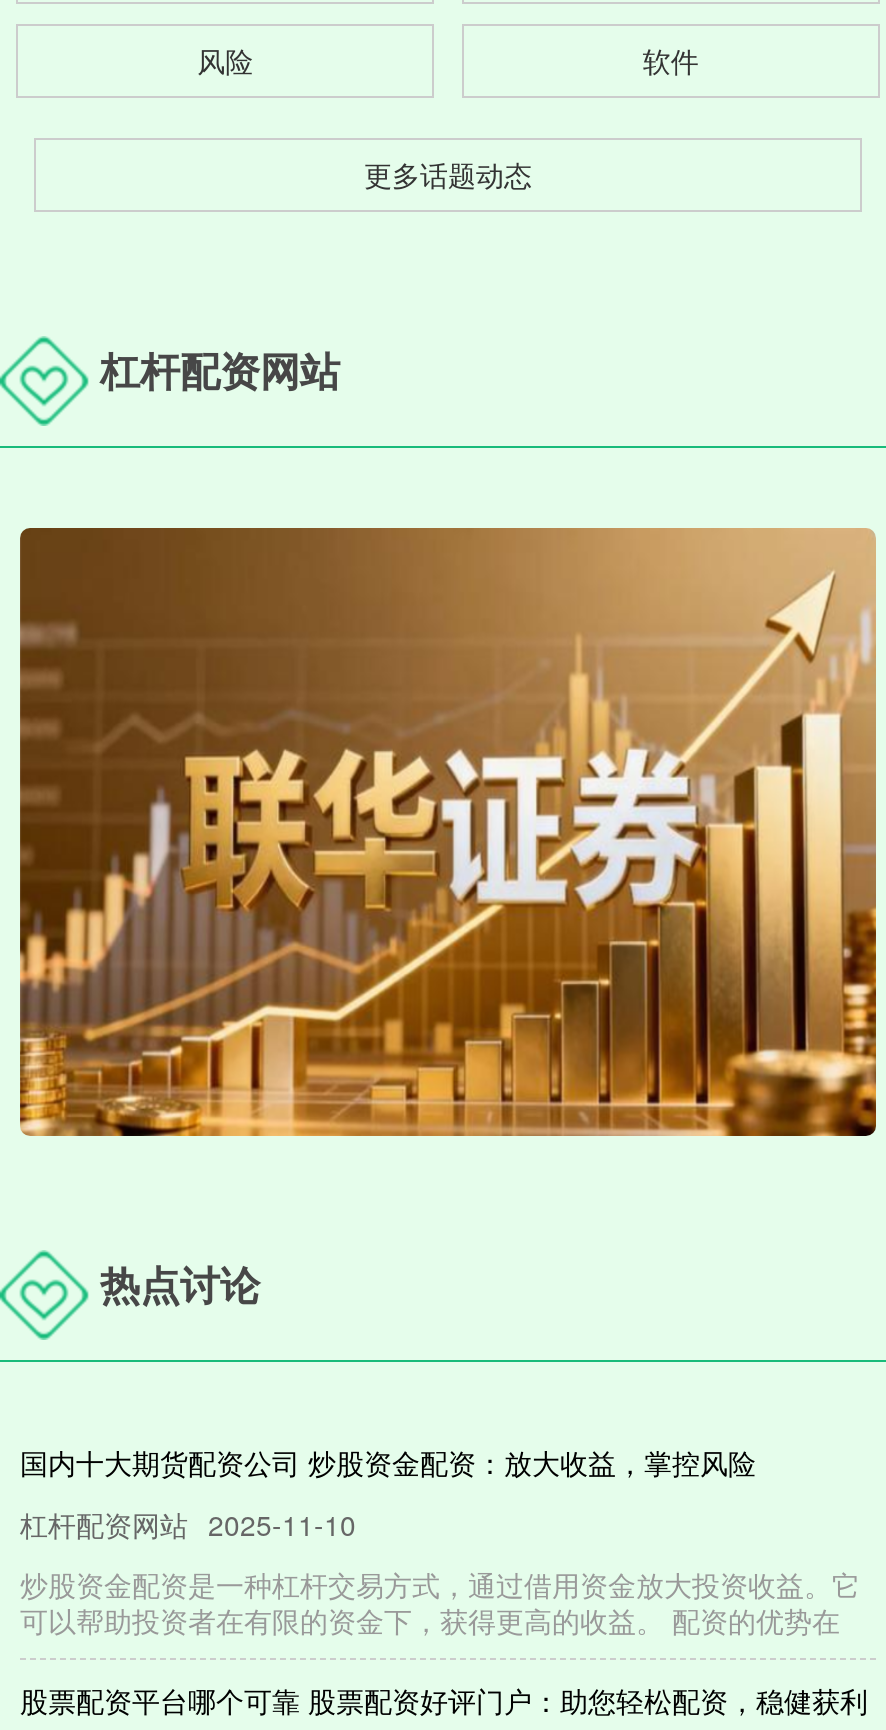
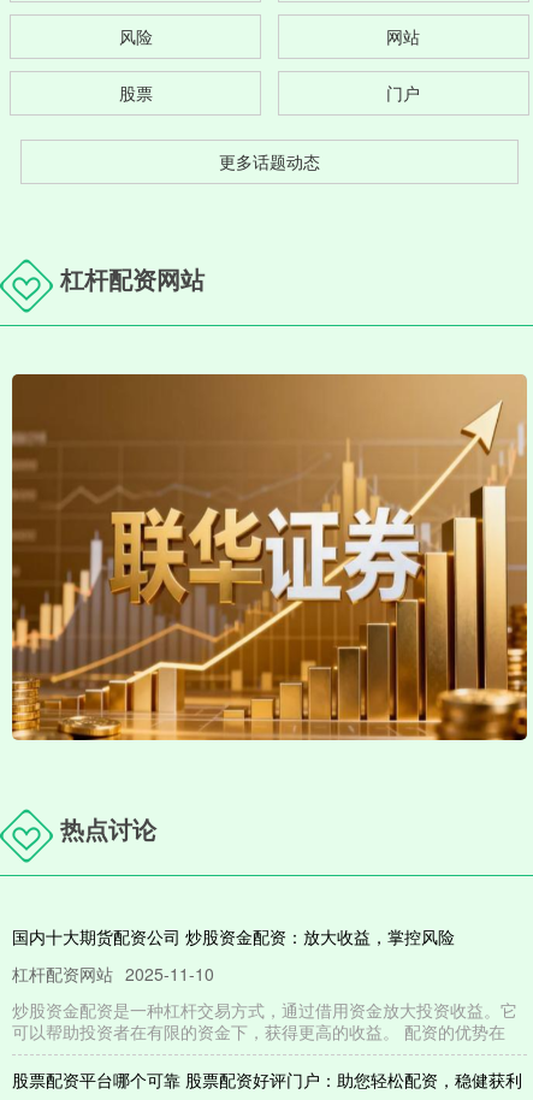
[643,41,699,81] 软件 -> [119,24,420,105] 网站 | 股票 | 门户

